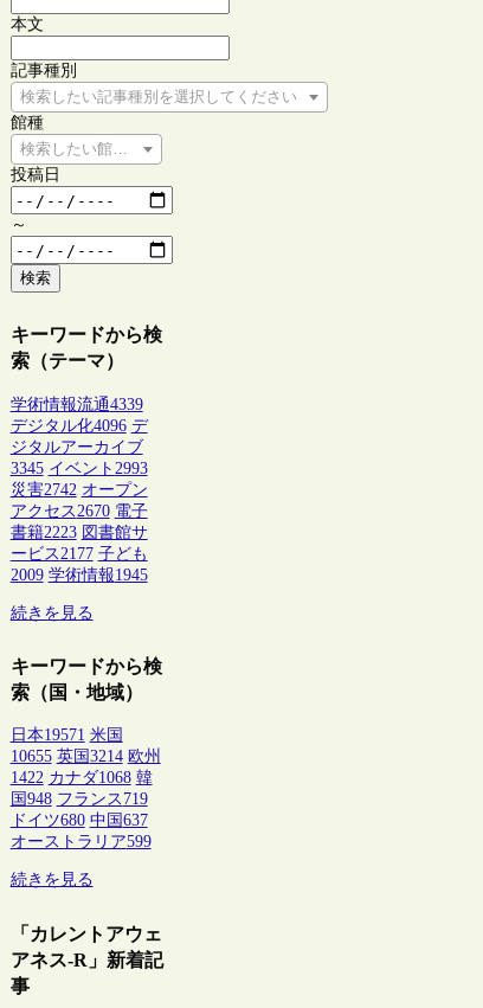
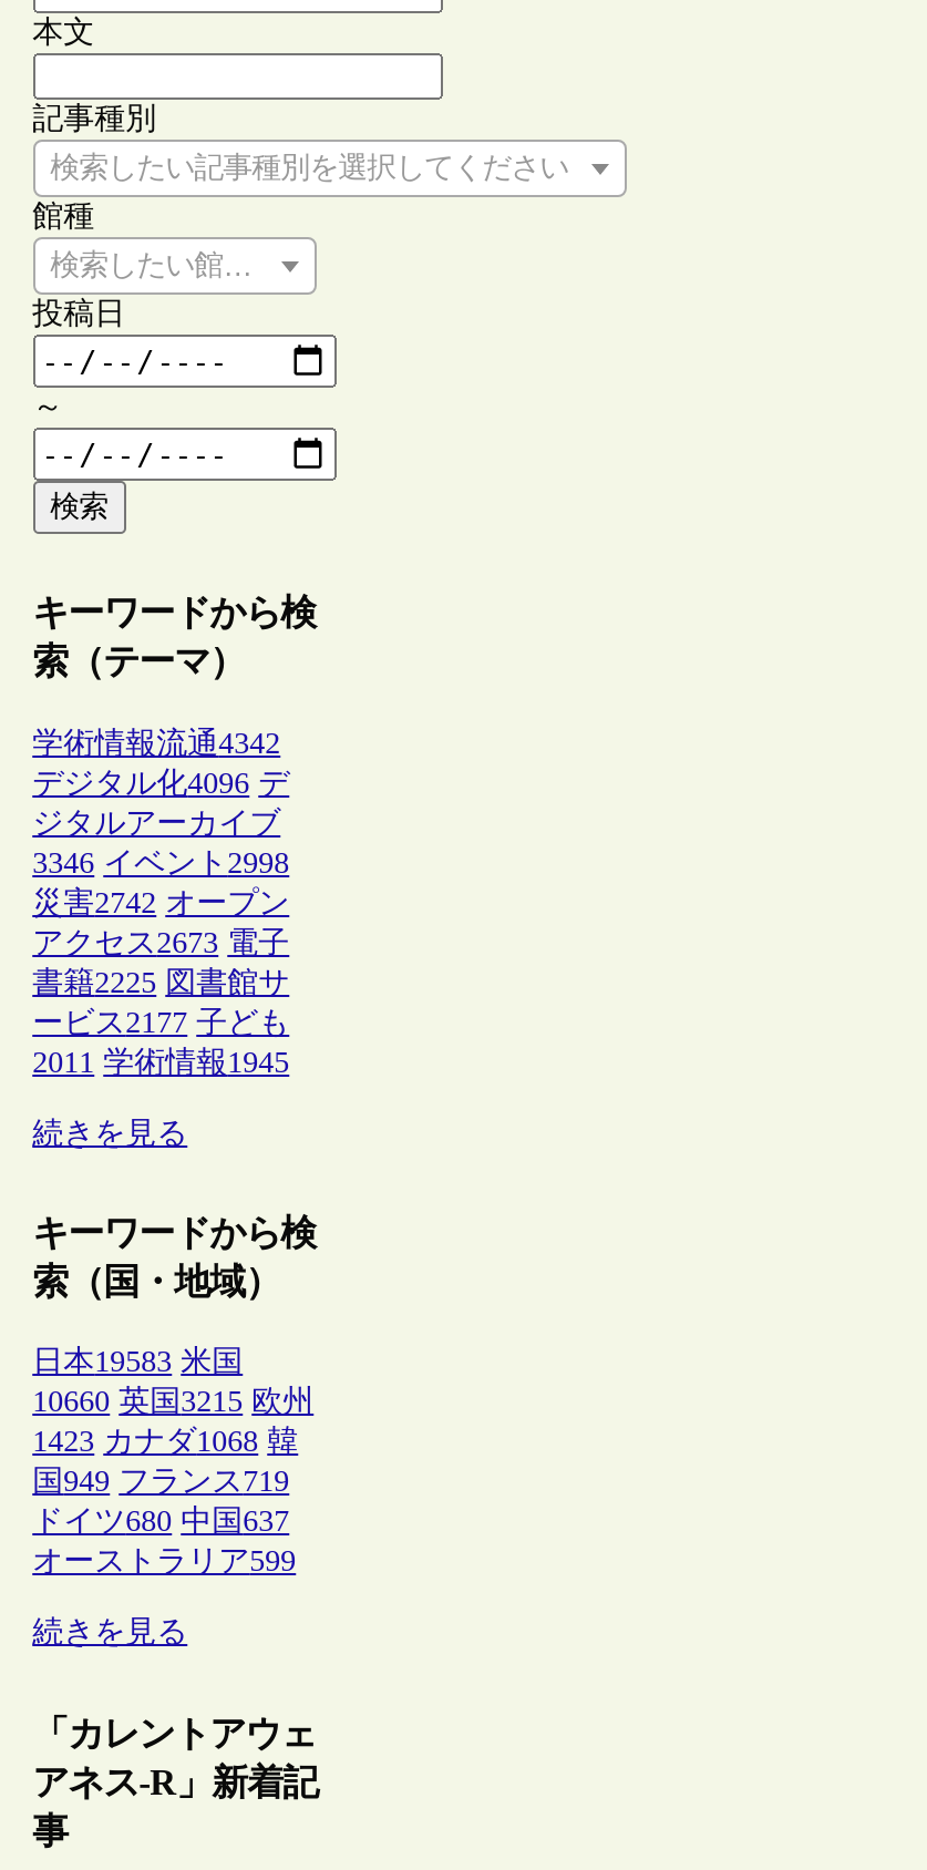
[10,395,143,413] 学術情報流通4339 -> [32,726,280,760] 学術情報流通4342
[10,459,148,477] 3345 イベント2993 -> [32,846,289,879] 3346 イベント2998
[10,502,148,520] アクセス2670 電子 -> [32,926,289,959] アクセス2673 電子
[10,523,148,541] 書籍2223 図書館サ -> [32,966,289,999] 書籍2225 図書館サ
[10,566,148,584] 2009 学術情報1945 -> [32,1045,289,1079] 2011 学術情報1945
[10,727,123,744] 日本19571 米国 -> [32,1346,243,1379] 日本19583 米国
[10,748,161,766] 10655 英国3214 欧州 -> [32,1386,314,1419] 10660 英国3215 欧州
[10,769,152,787] 1422 カナダ1068 韓 -> [32,1426,298,1459] 1423 カナダ1068 韓
[10,791,148,808] 国948 フランス719 -> [32,1465,289,1499] 国949 フランス719

